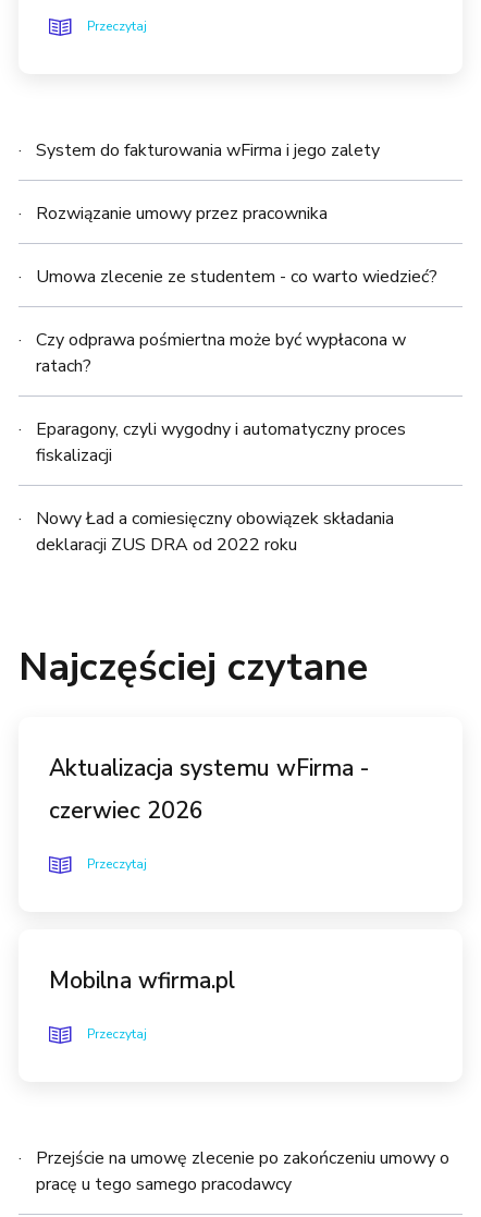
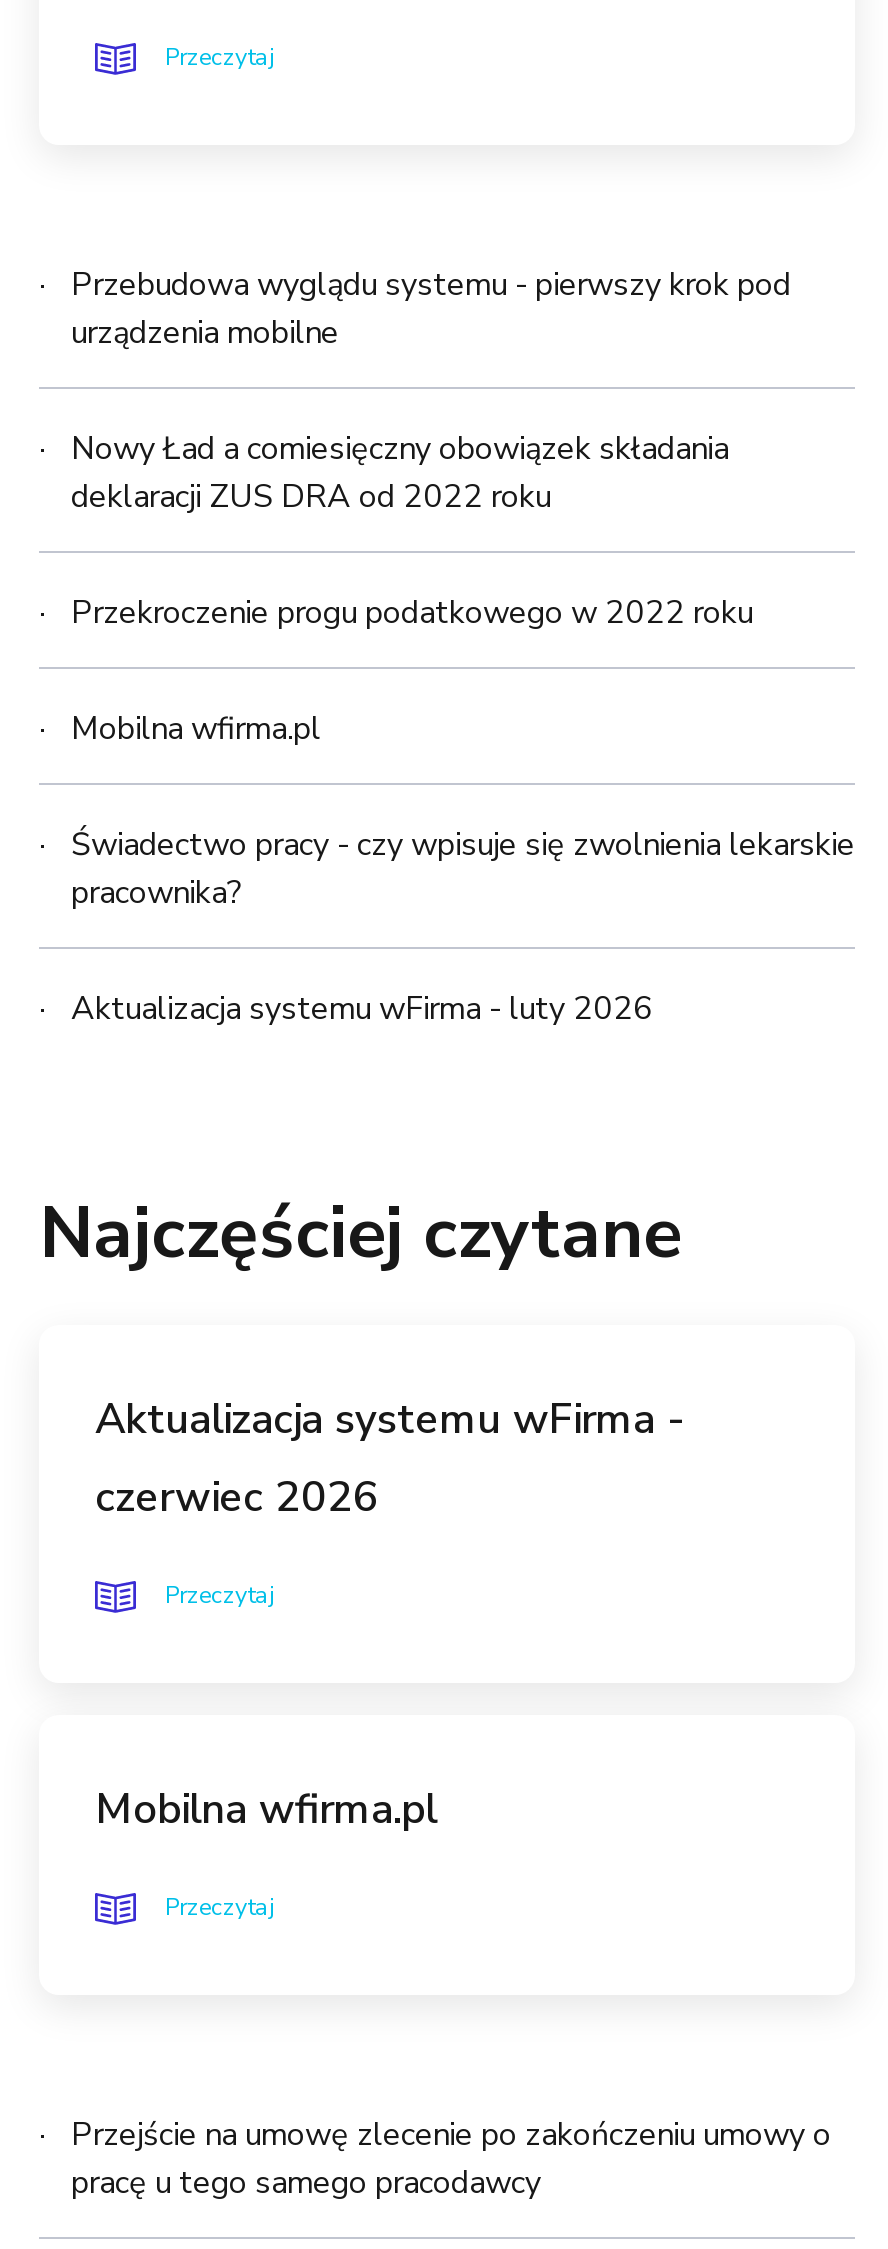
[36,138,437,467] System do fakturowania wFirma i jego zalety | Rozwiązanie umowy przez pracownika | Umowa zlecenie ze studentem - co warto wiedzieć? | Czy odprawa pośmiertna może być wypłacona w | ratach? | Eparagony, czyli wygodny i automatyczny proces | fiskalizacji -> [71,263,791,355] Przebudowa wyglądu systemu - pierwszy krok pod | urządzenia mobilne
moved [36,507,394,557] -> [71,427,729,519]: Nowy Ład a comiesięczny obowiązek składania | deklaracji ZUS DRA od 2022 roku
none -> [71,591,855,1031] Przekroczenie progu podatkowego w 2022 roku | Mobilna wfirma.pl | Świadectwo pracy - czy wpisuje się zwolnienia lekarskie | pracownika? | Aktualizacja systemu wFirma - luty 2026

